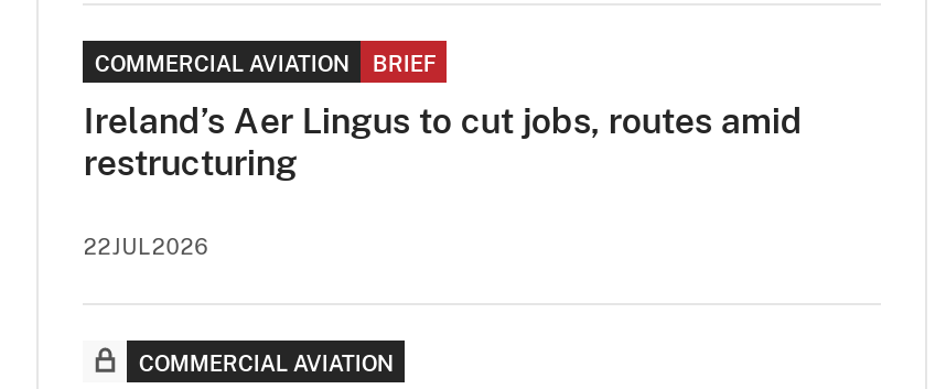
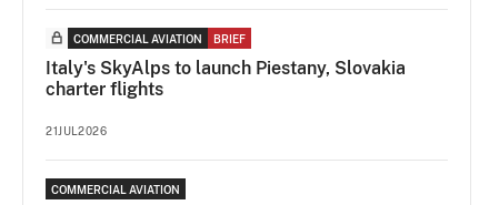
[84,99,802,183] Ireland’s Aer Lingus to cut jobs, routes amid | restructuring -> [46,57,406,99] Italy's SkyAlps to launch Piestany, Slovakia | charter flights
[84,231,208,258] 22JUL2026 -> [46,124,107,137] 21JUL2026

